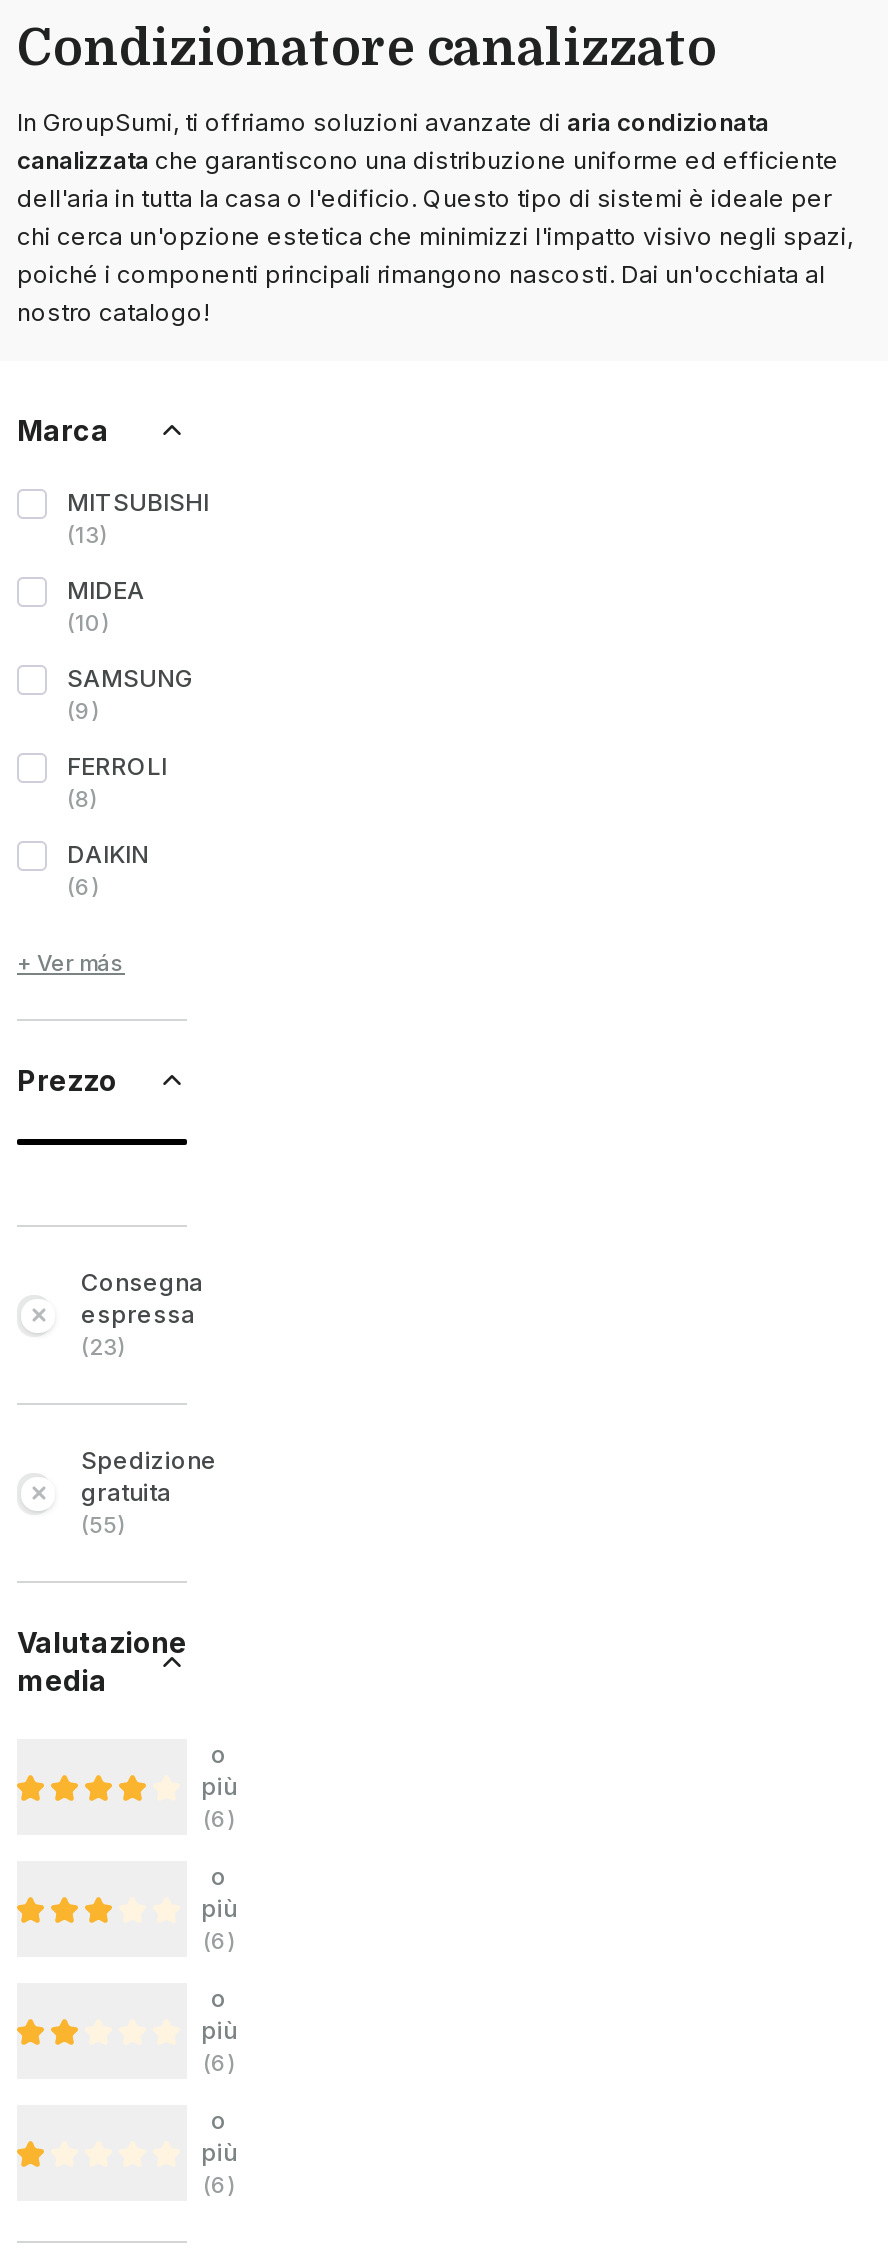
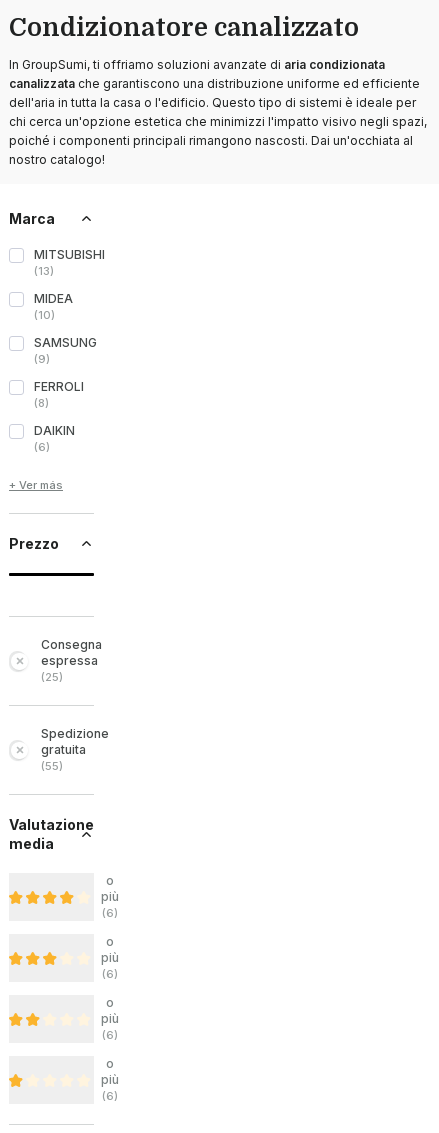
[81,1333,125,1361] (23) -> [41,670,63,684] (25)

